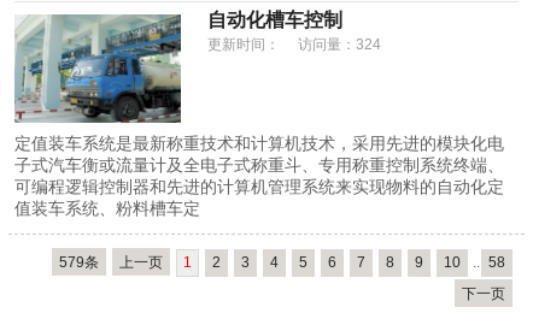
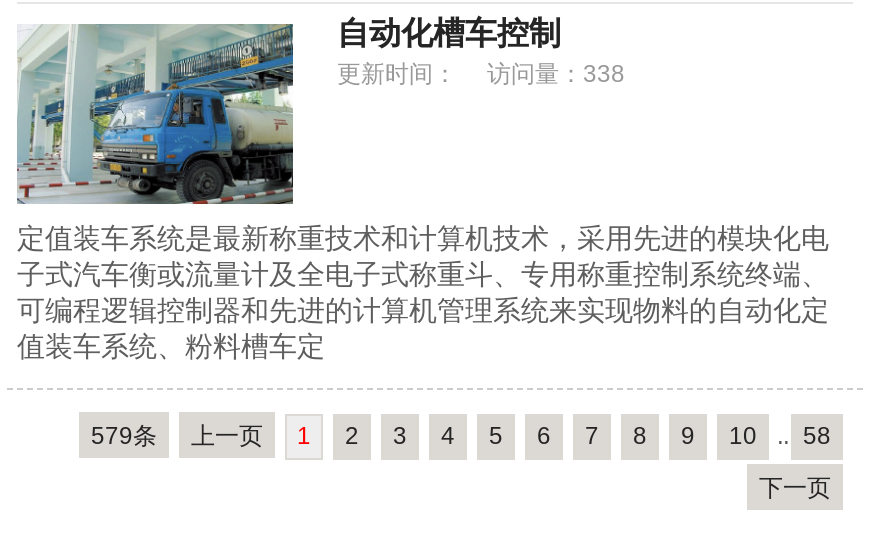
[207,36,381,53] 更新时间： 访问量：324 -> [337,60,625,88] 更新时间： 访问量：338

